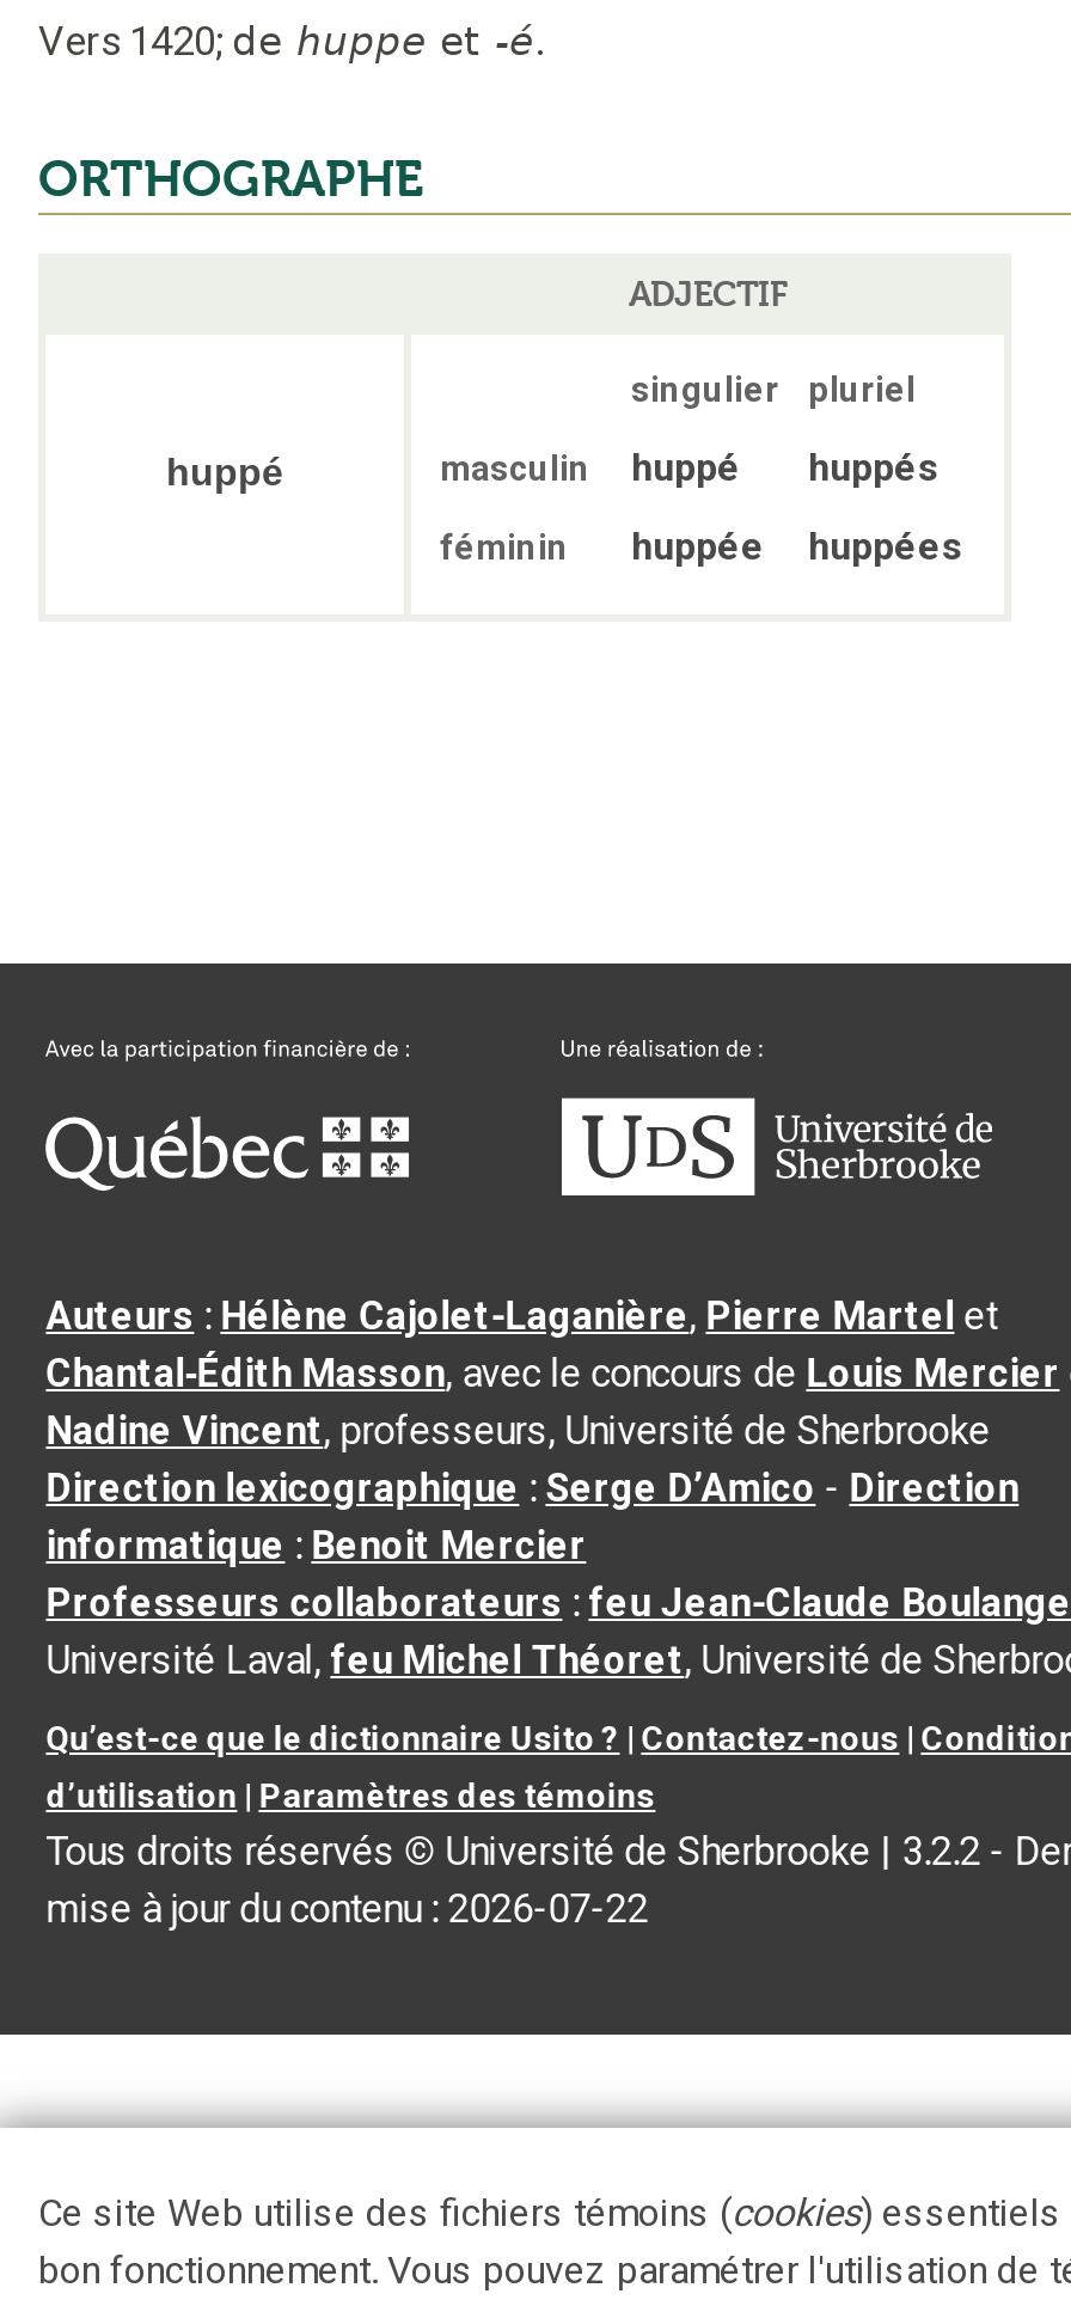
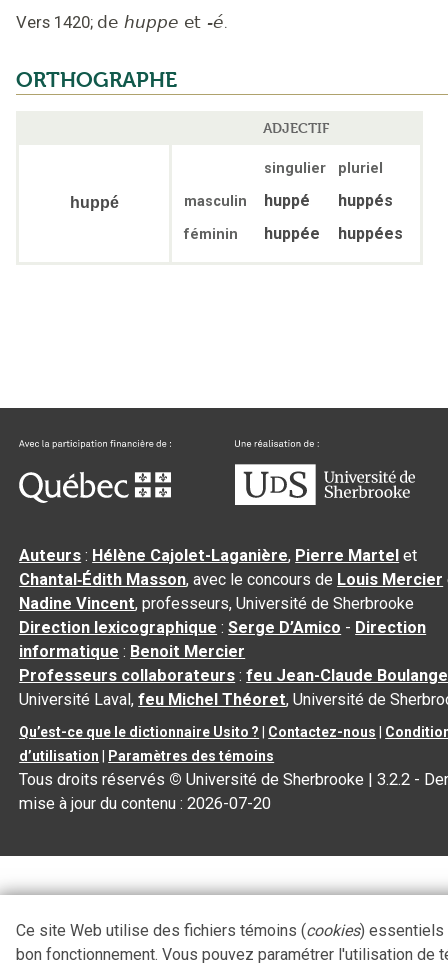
[46,1888,648,1933] mise à jour du contenu : 2026-07-22 -> [19,794,271,813] mise à jour du contenu : 2026-07-20

